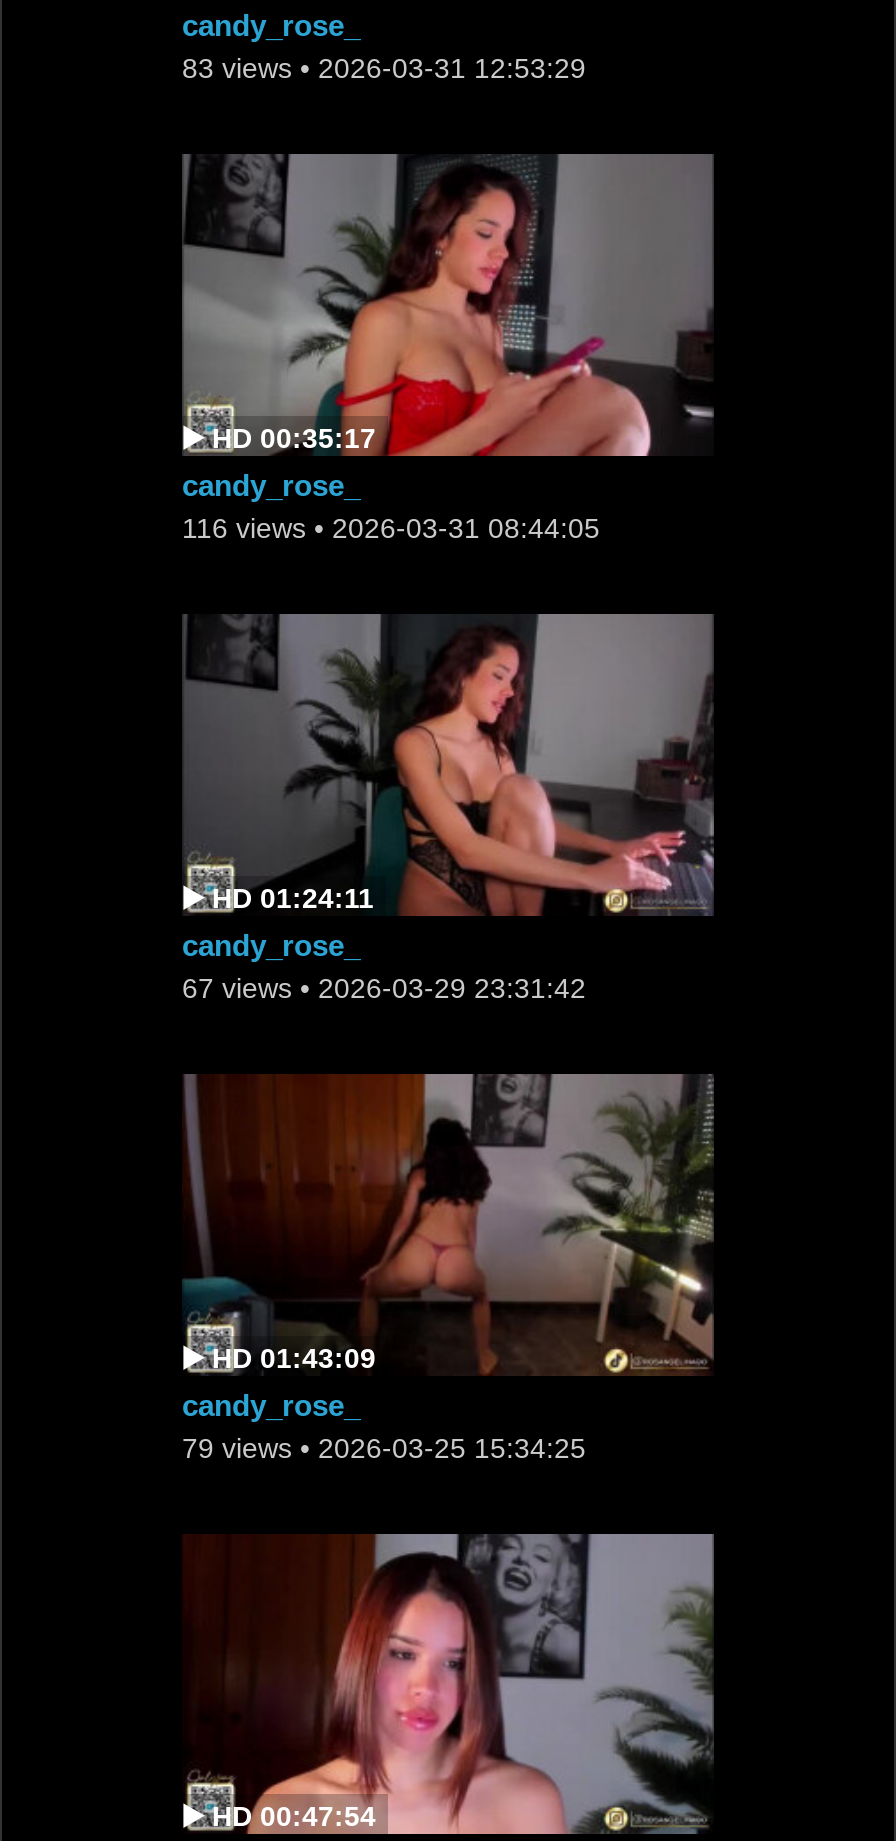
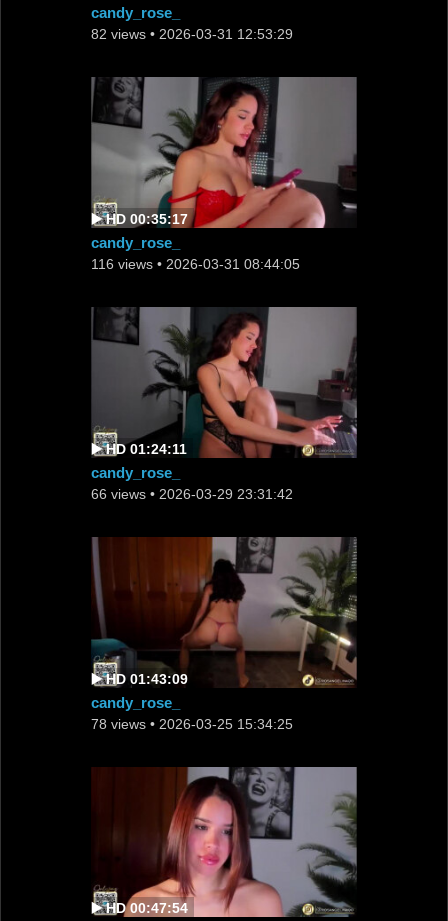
[182,53,586,85] 83 views • 2026-03-31 12:53:29 -> [91,26,293,42] 82 views • 2026-03-31 12:53:29
[182,972,586,1004] 67 views • 2026-03-29 23:31:42 -> [91,486,293,502] 66 views • 2026-03-29 23:31:42
[182,1431,586,1463] 79 views • 2026-03-25 15:34:25 -> [91,716,293,732] 78 views • 2026-03-25 15:34:25

